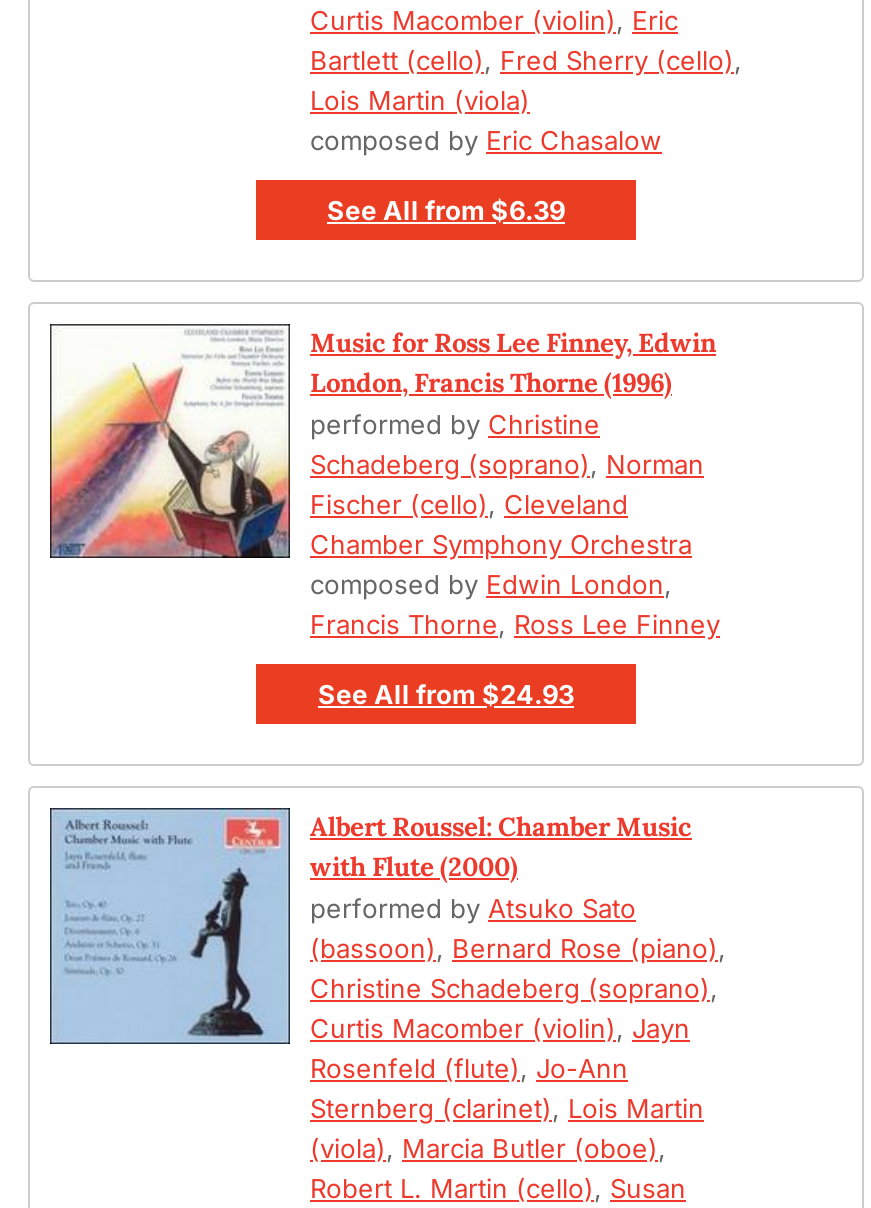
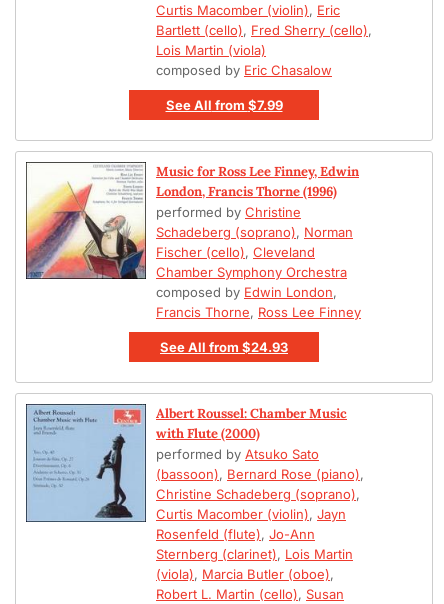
[327,194,565,226] See All from $6.39 -> [165,97,282,113] See All from $7.99

